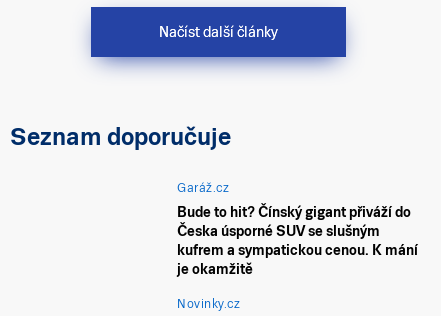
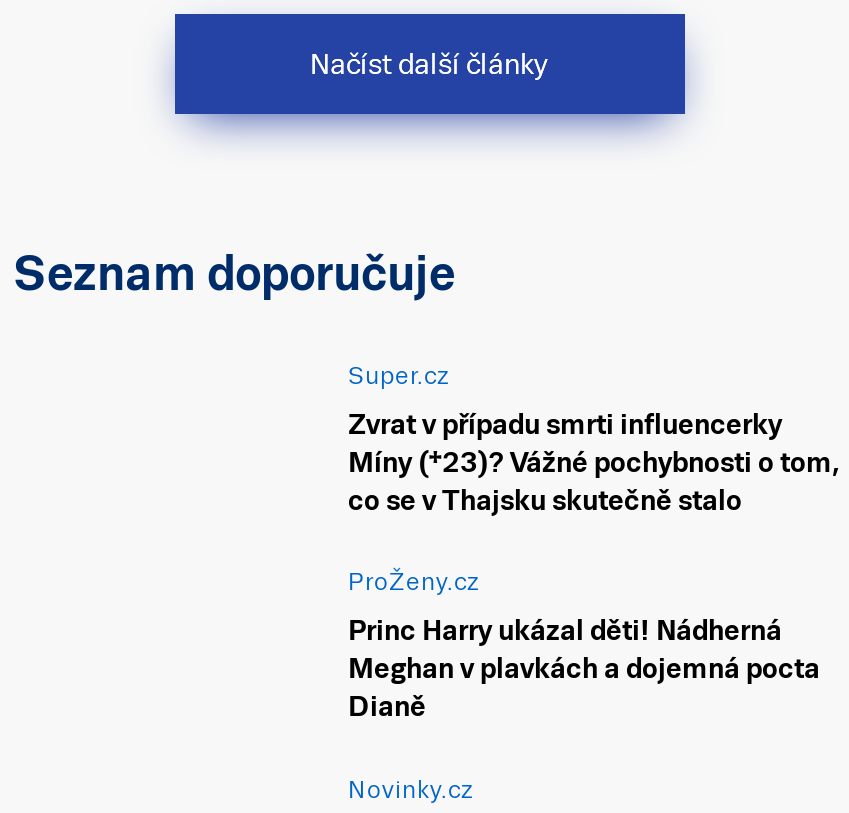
[177,181,418,277] Garáž.cz | Bude to hit? Čínský gigant přiváží do | Česka úsporné SUV se slušným | kufrem a sympatickou cenou. K mání | je okamžitě -> [348,362,840,723] Super.cz | Zvrat v případu smrti influencerky | Míny (†23)? Vážné pochybnosti o tom, | co se v Thajsku skutečně stalo | ProŽeny.cz | Princ Harry ukázal děti! Nádherná | Meghan v plavkách a dojemná pocta | Dianě

